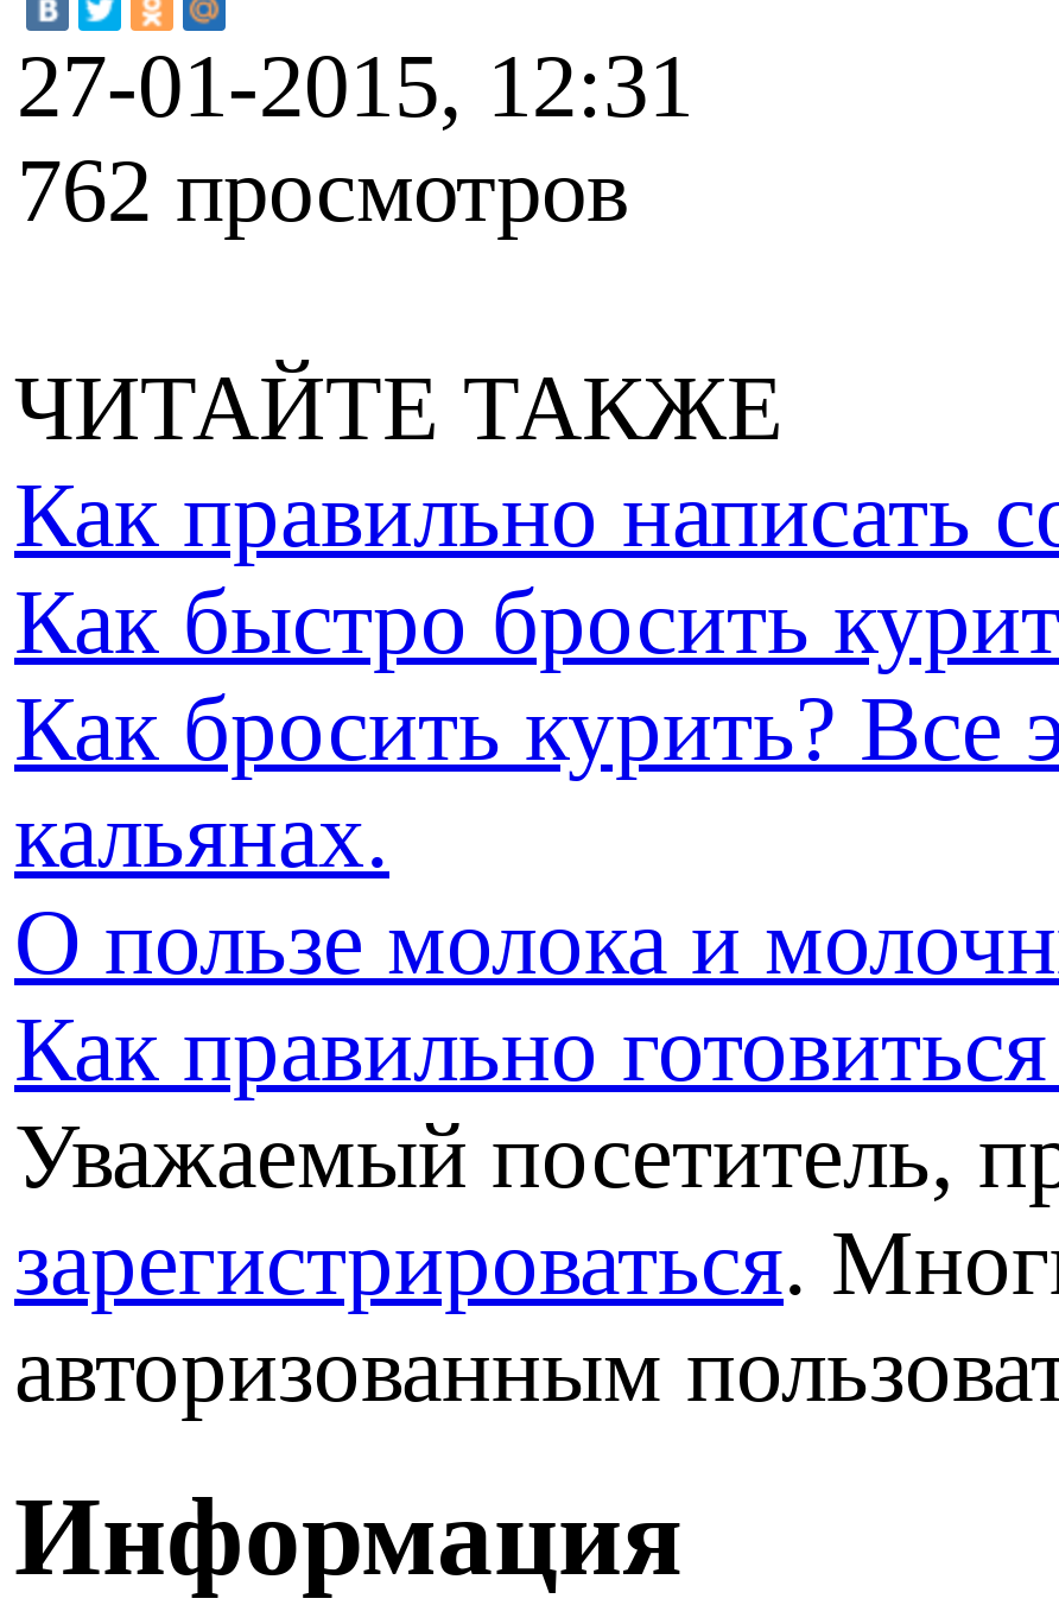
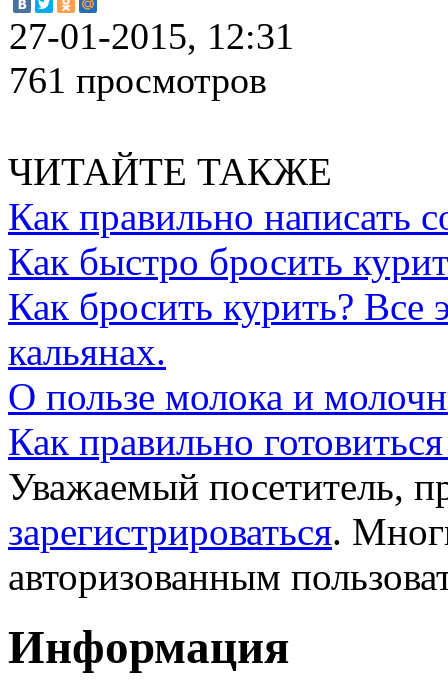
[17,139,629,239] 762 просмотров -> [9,59,267,101] 761 просмотров

